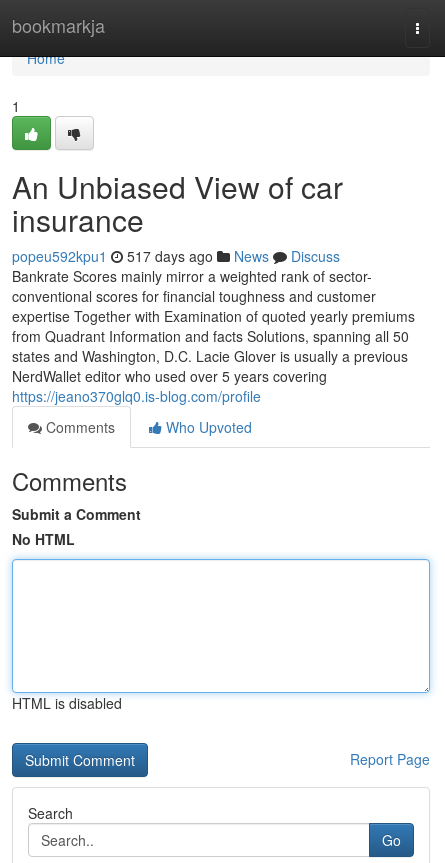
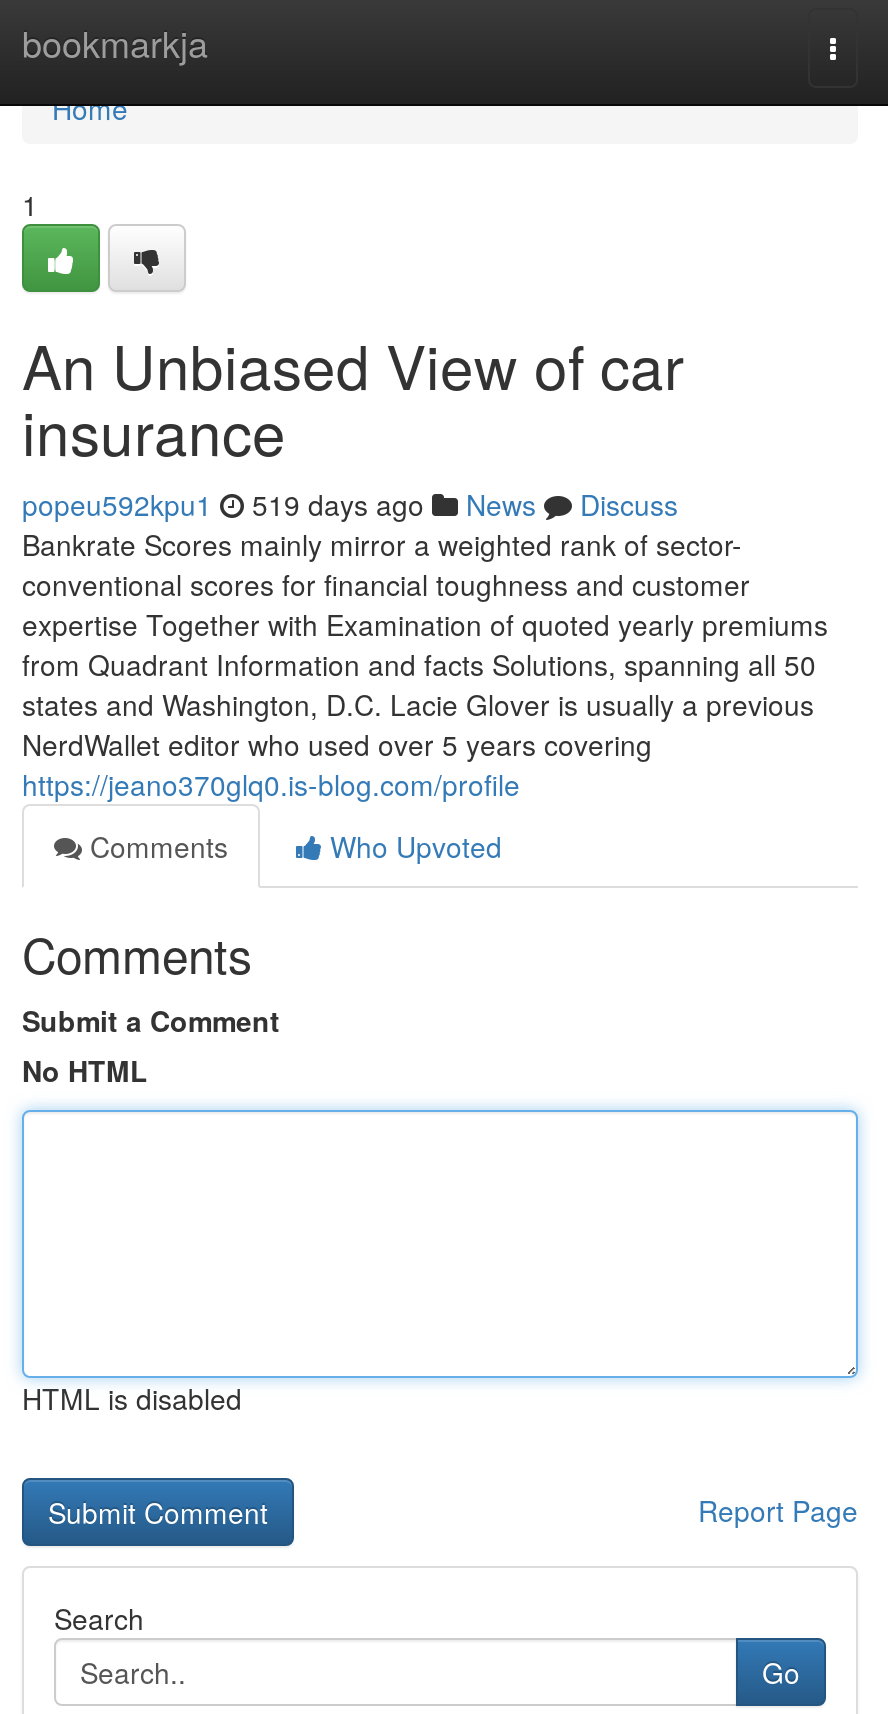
[12,246,340,266] popeu592kpu1 517 days ago News Discuss -> [22,484,678,524] popeu592kpu1 519 days ago News Discuss

